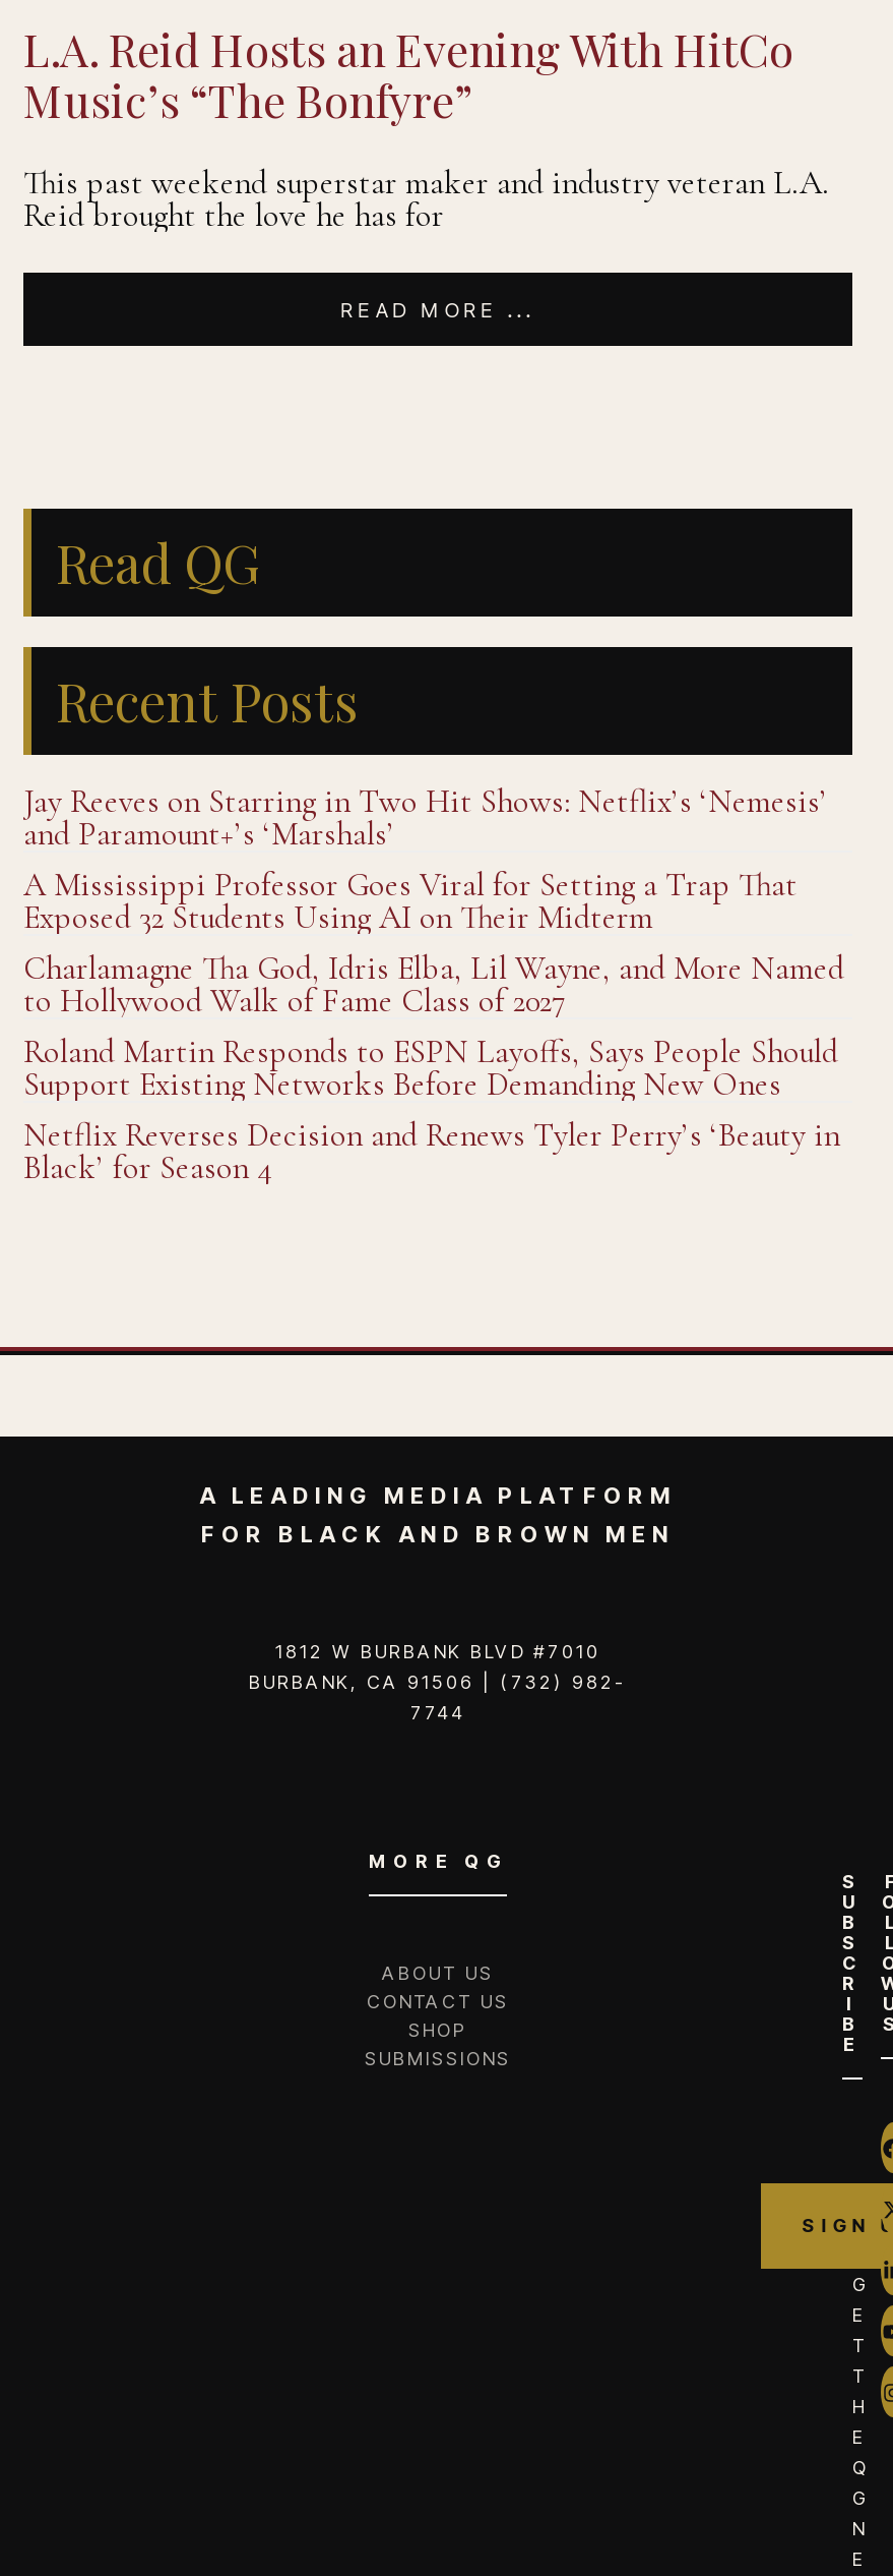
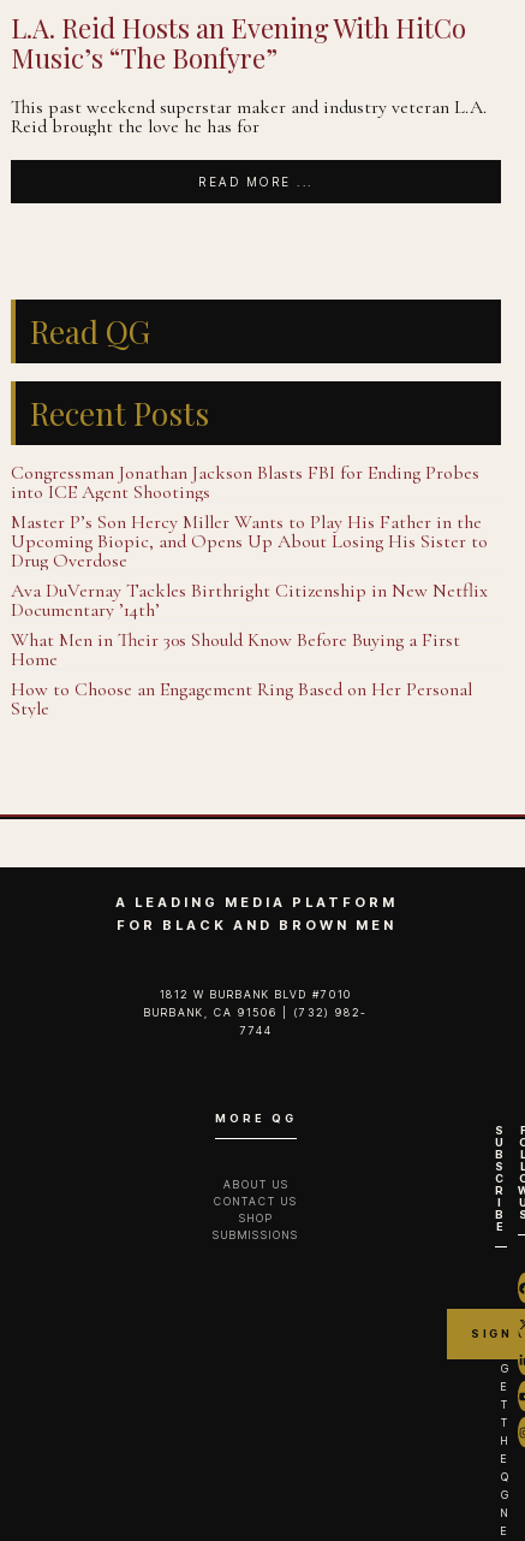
[23,781,844,1188] Jay Reeves on Starring in Two Hit Shows: Netflix’s ‘Nemesis’ | and Paramount+’s ‘Marshals’ | A Mississippi Professor Goes Viral for Setting a Trap That | Exposed 32 Students Using AI on Their Midterm | Charlamagne Tha God, Idris Elba, Lil Wayne, and More Named | to Hollywood Walk of Fame Class of 2027 | Roland Martin Responds to ESPN Layoffs, Says People Should | Support Existing Networks Before Demanding New Ones | Netflix Reverses Decision and Renews Tyler Perry’s ‘Beauty in | Black’ for Season 4 -> [11,461,488,721] Congressman Jonathan Jackson Blasts FBI for Ending Probes | into ICE Agent Shootings | Master P’s Son Hercy Miller Wants to Play His Father in the | Upcoming Biopic, and Opens Up About Losing His Sister to | Drug Overdose | Ava DuVernay Tackles Birthright Citizenship in New Netflix | Documentary ’14th’ | What Men in Their 30s Should Know Before Buying a First | Home | How to Choose an Engagement Ring Based on Her Personal | Style

